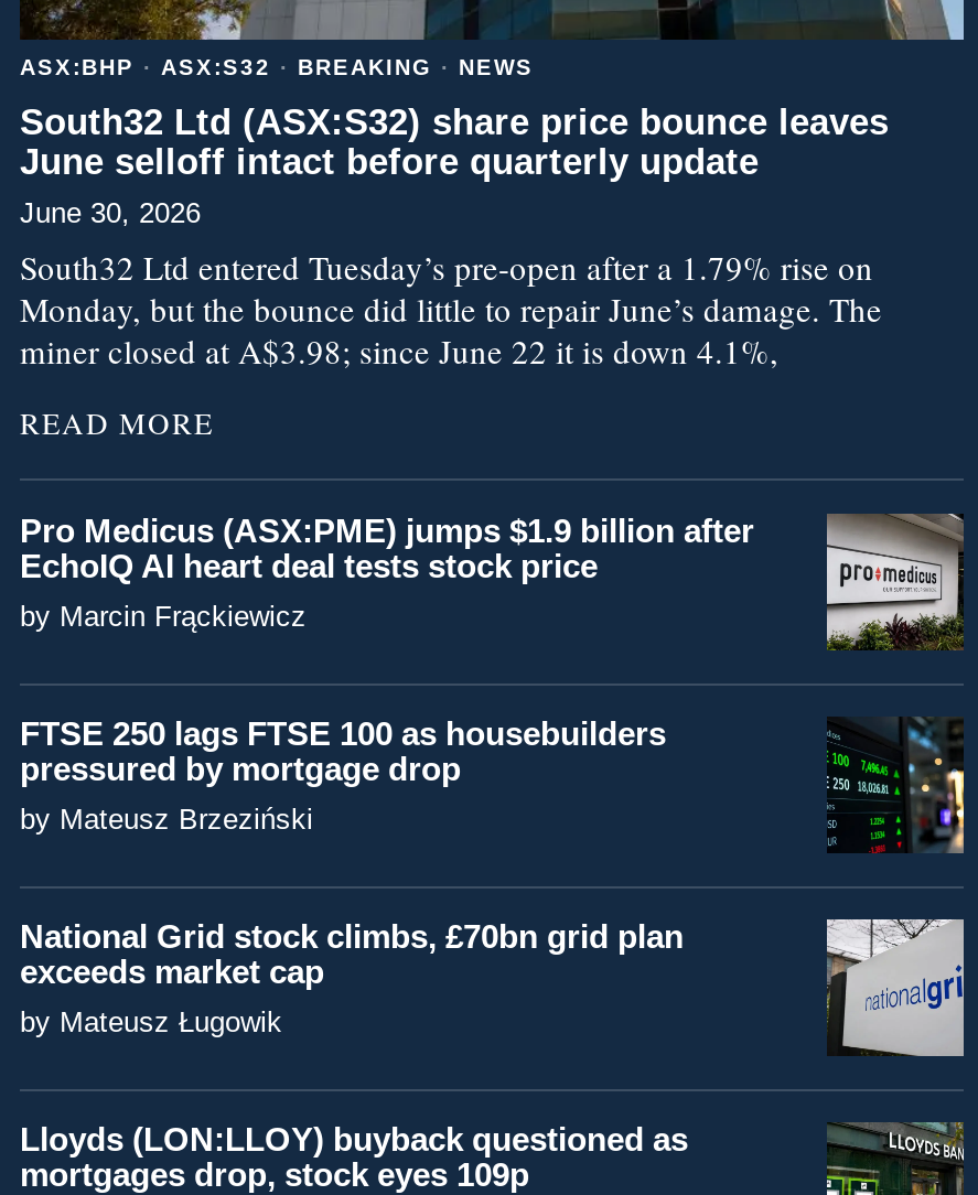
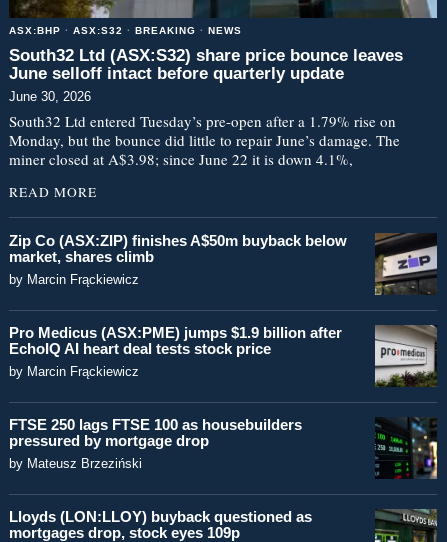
none -> [9,232,438,296] [image] | Zip Co (ASX:ZIP) finishes A$50m buyback below | market, shares climb | by Marcin Frąckiewicz
moved [20,512,968,836] -> [9,324,439,471]: [image] | Pro Medicus (ASX:PME) jumps $1.9 billion after | EchoIQ AI heart deal tests stock price | by Marcin Frąckiewicz | FTSE 250 lags FTSE 100 as housebuilders | pressured by mortgage drop | by Mateusz Brzeziński
[20,917,684,1039] National Grid stock climbs, £70bn grid plan | exceeds market cap | by Mateusz Ługowik -> none
[825,917,966,1058] [image] -> none

